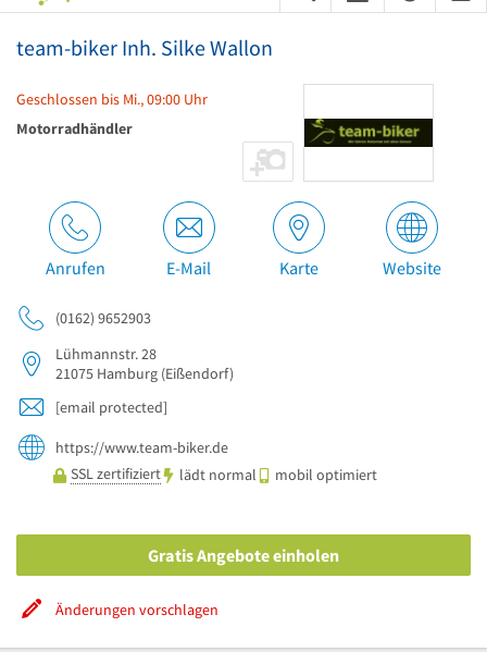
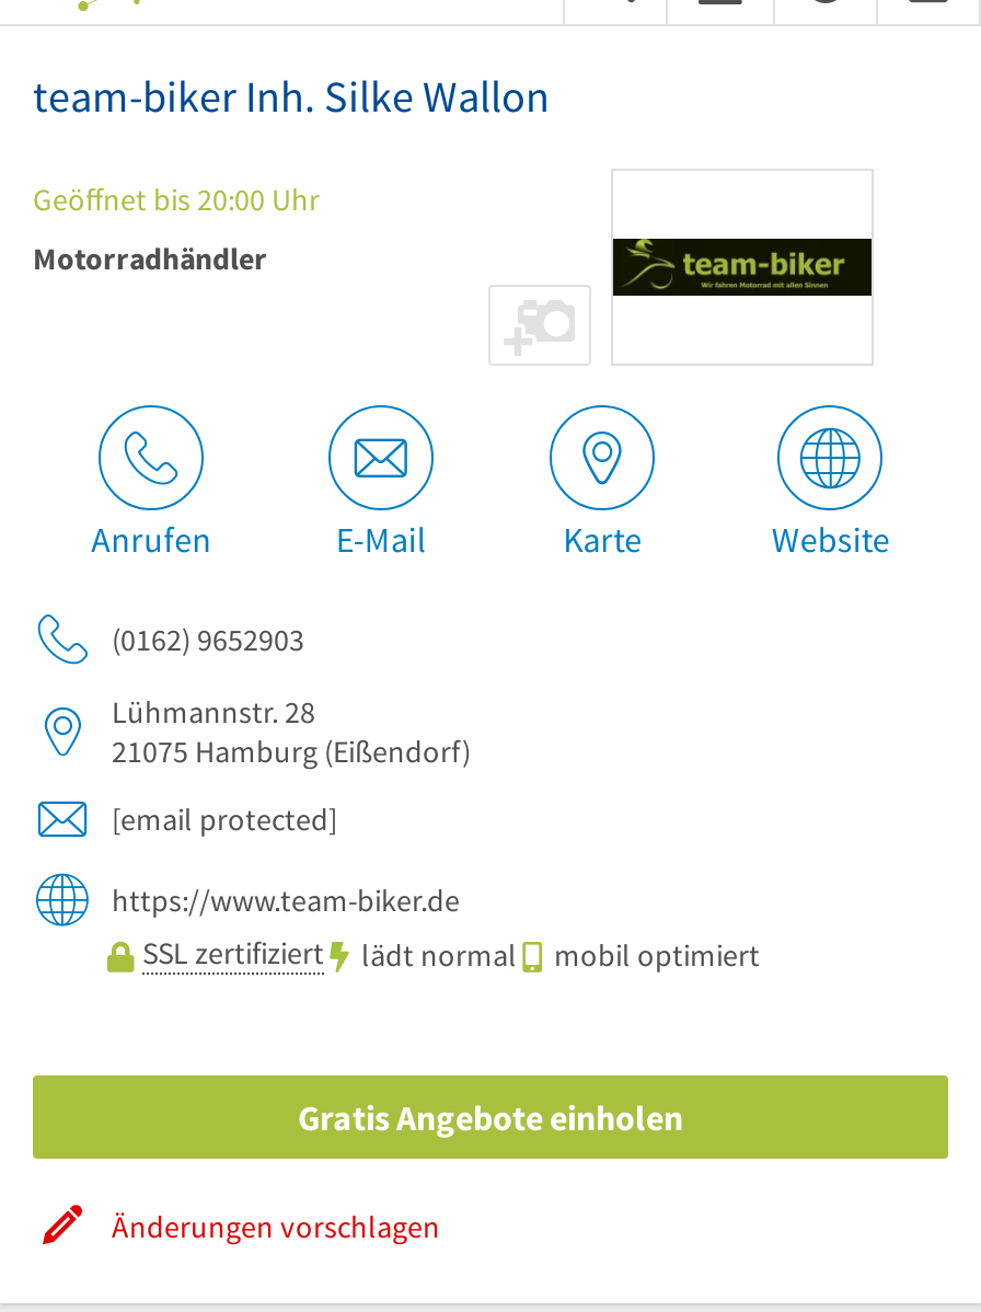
[16,89,208,109] Geschlossen bis Mi., 09:00 Uhr -> [33,180,320,219] Geöffnet bis 20:00 Uhr

